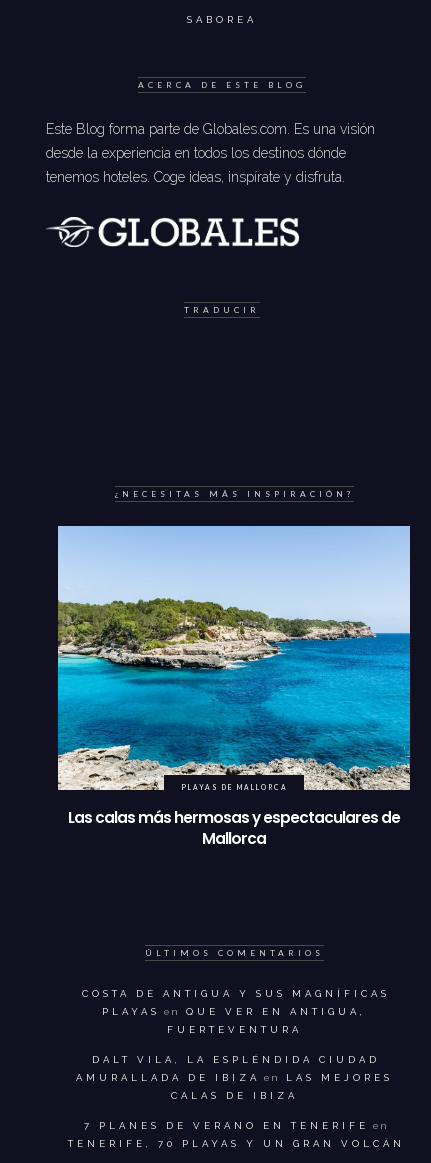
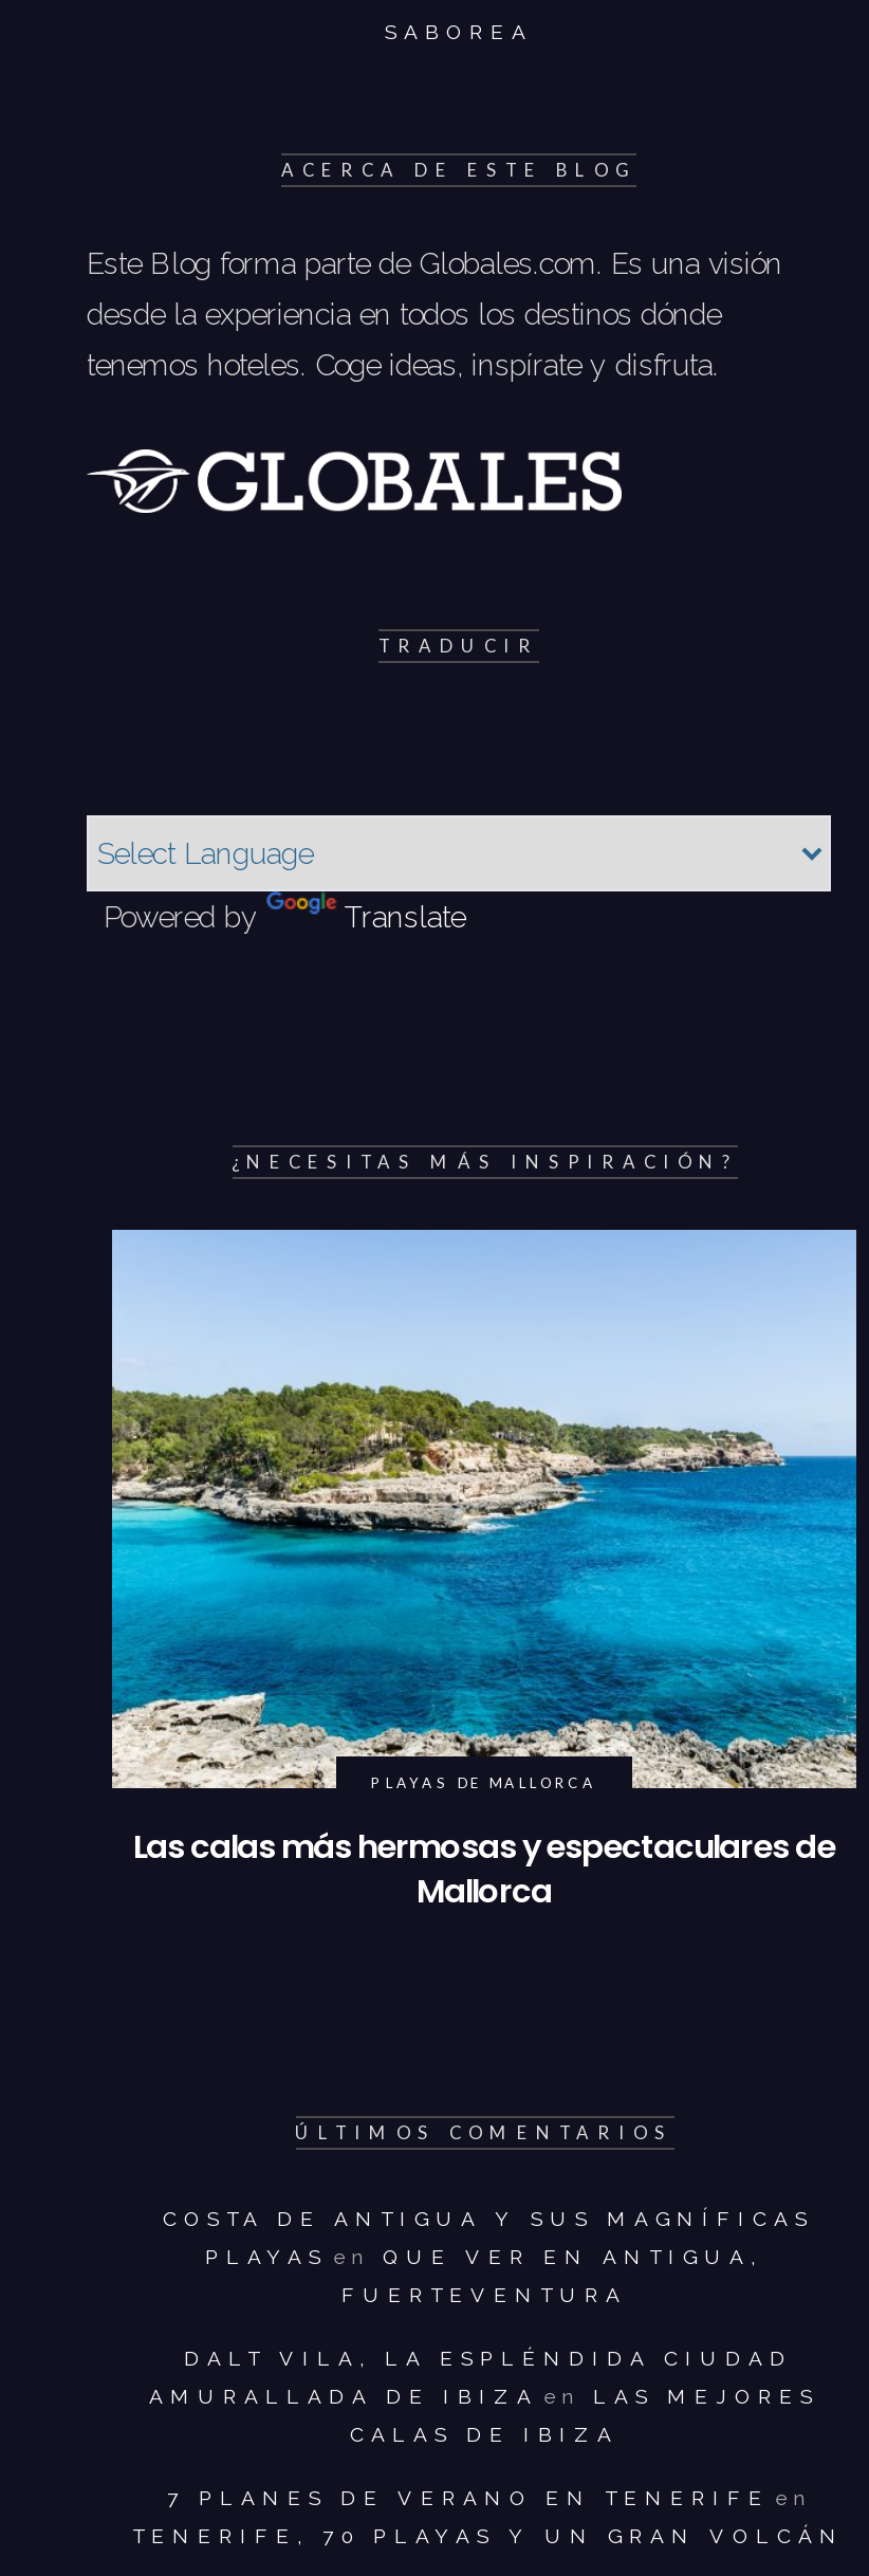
none -> [87,899,465,933] Powered by | Translate

